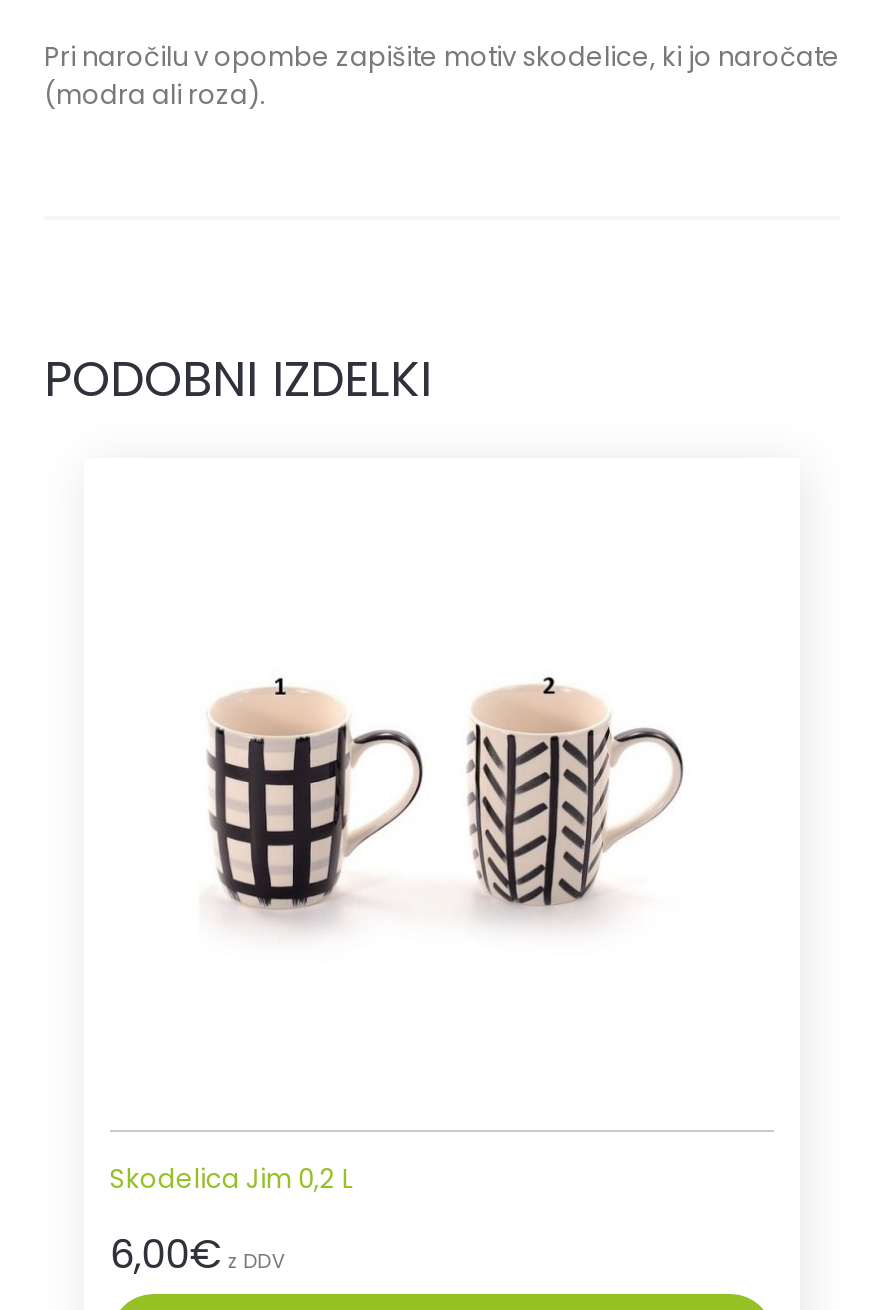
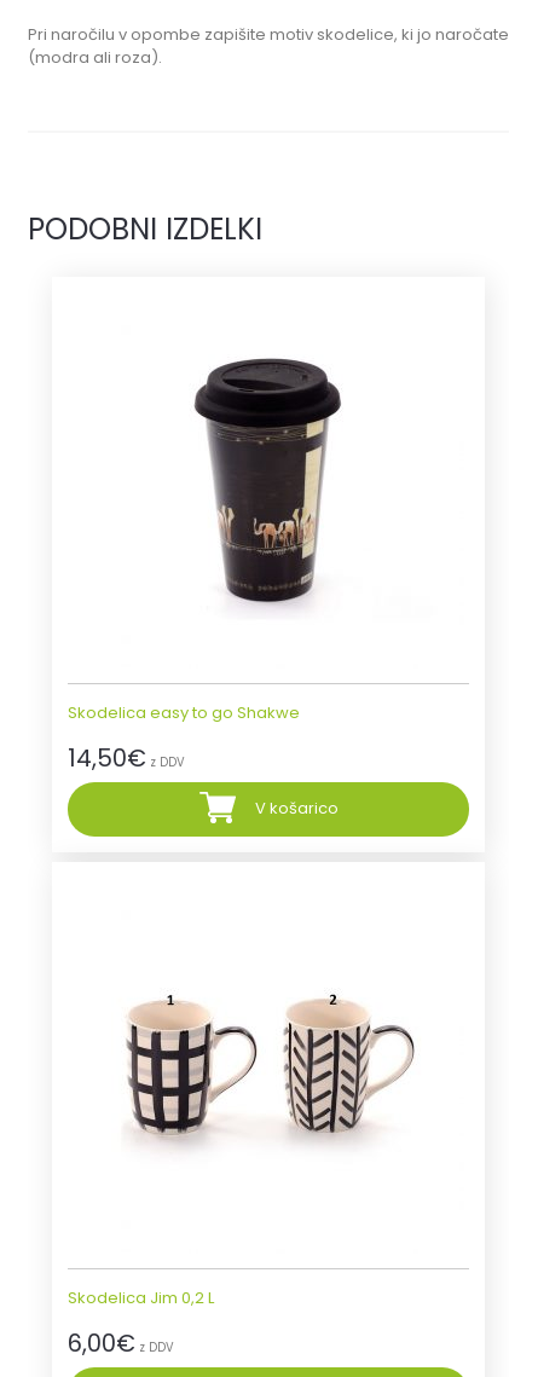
none -> [68,701,338,820] Skodelica easy to go Shakwe | 14,50€ z DDV | V košarico
none -> [193,358,342,608] [image]

